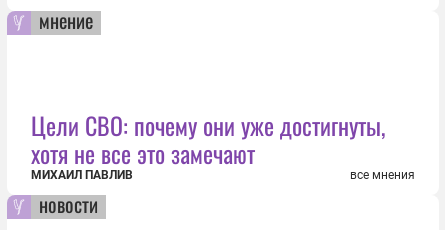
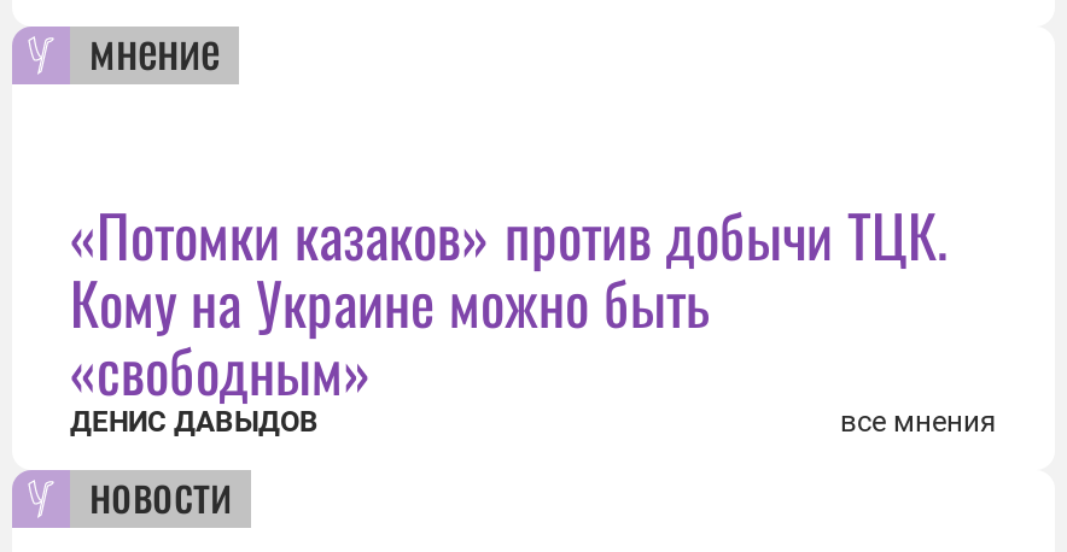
[31,107,385,182] Цели СВО: почему они уже достигнуты, | хотя не все это замечают | МИХАИЛ ПАВЛИВ -> [70,190,949,438] «Потомки казаков» против добычи ТЦК. | Кому на Украине можно быть | «свободным» | ДЕНИС ДАВЫДОВ

